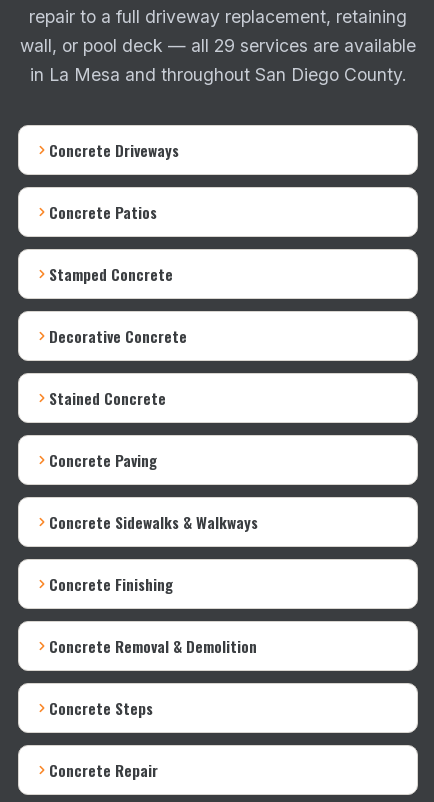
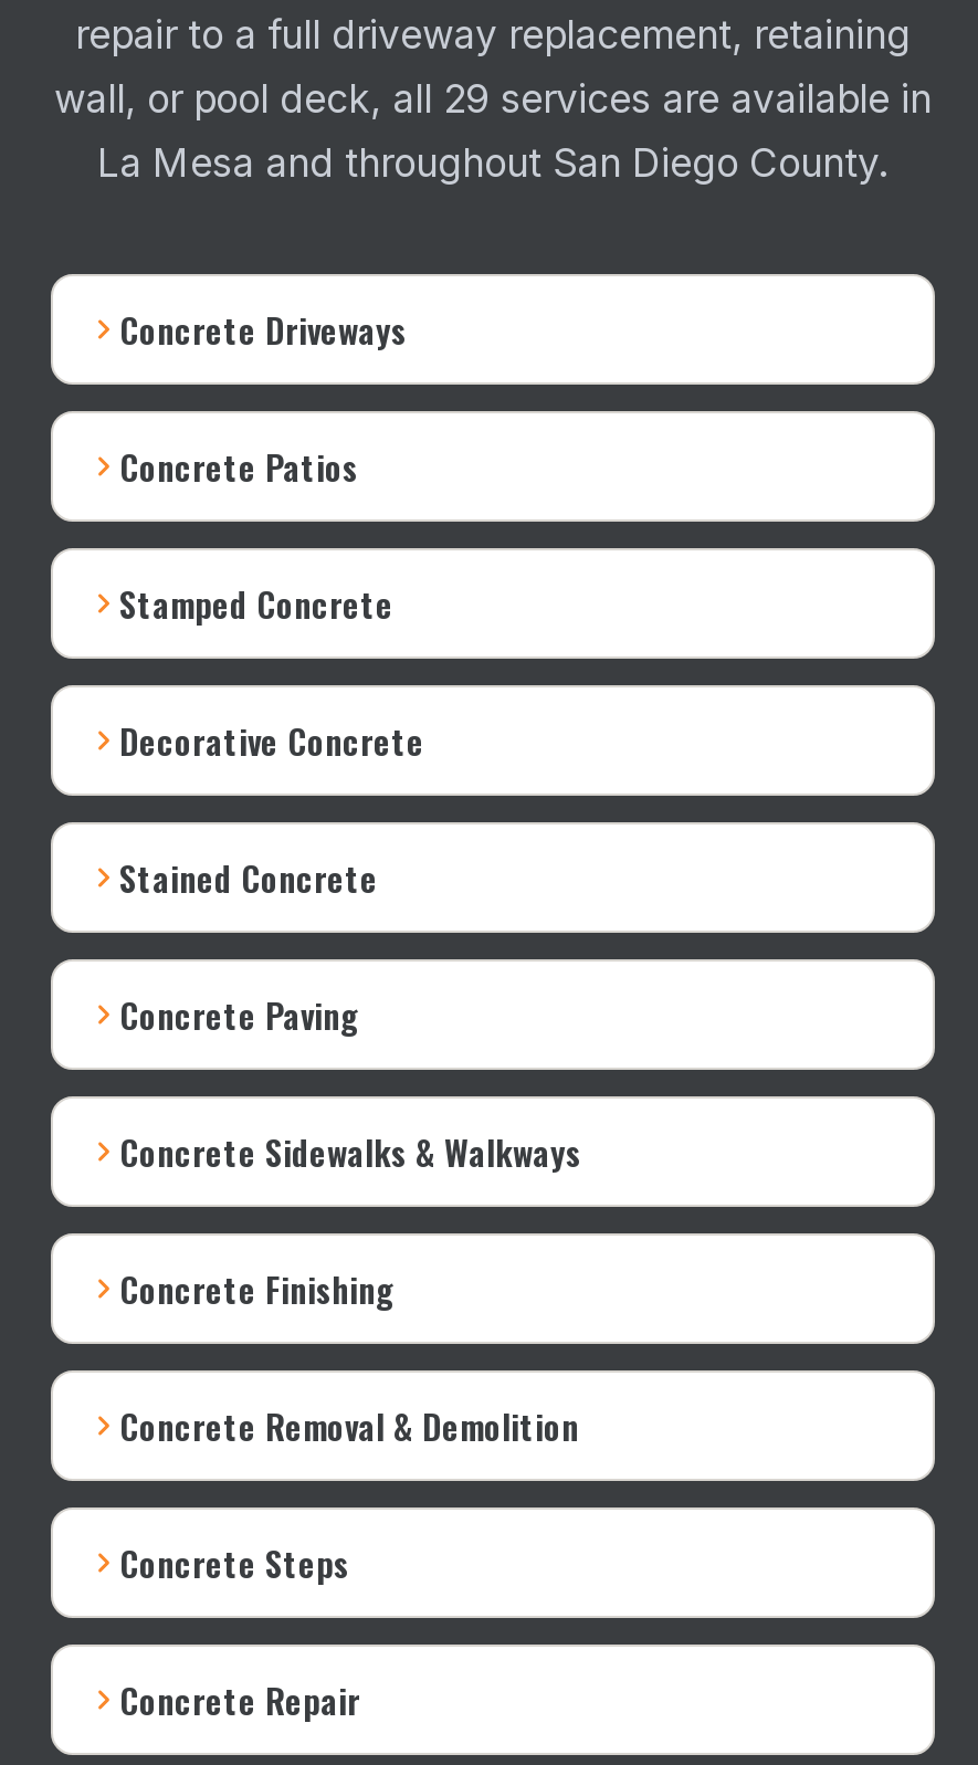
[20,35,416,85] wall, or pool deck — all 29 services are available | in La Mesa and throughout San Diego County. -> [54,75,932,186] wall, or pool deck, all 29 services are available in | La Mesa and throughout San Diego County.

